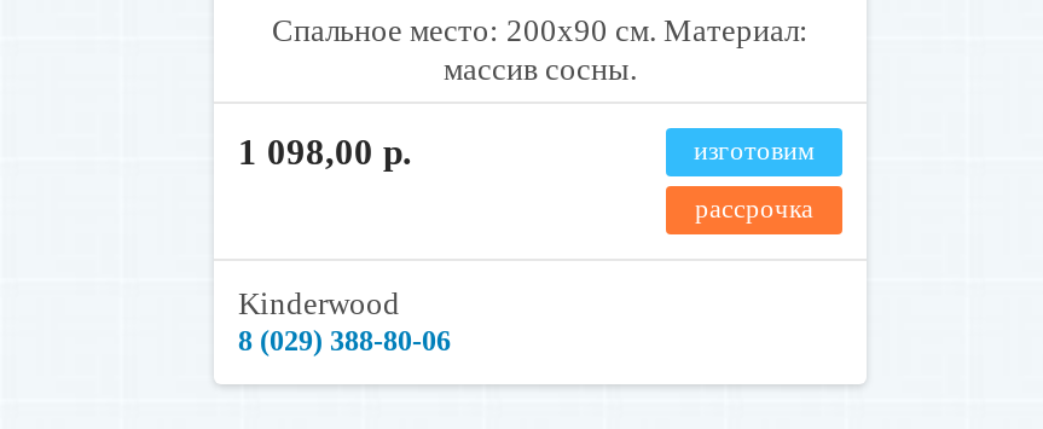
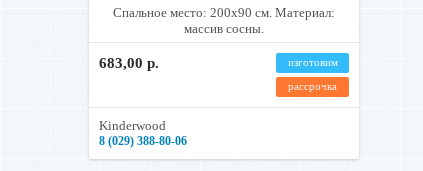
[238,133,412,172] 1 098,00 р. -> [99,55,159,71] 683,00 р.

